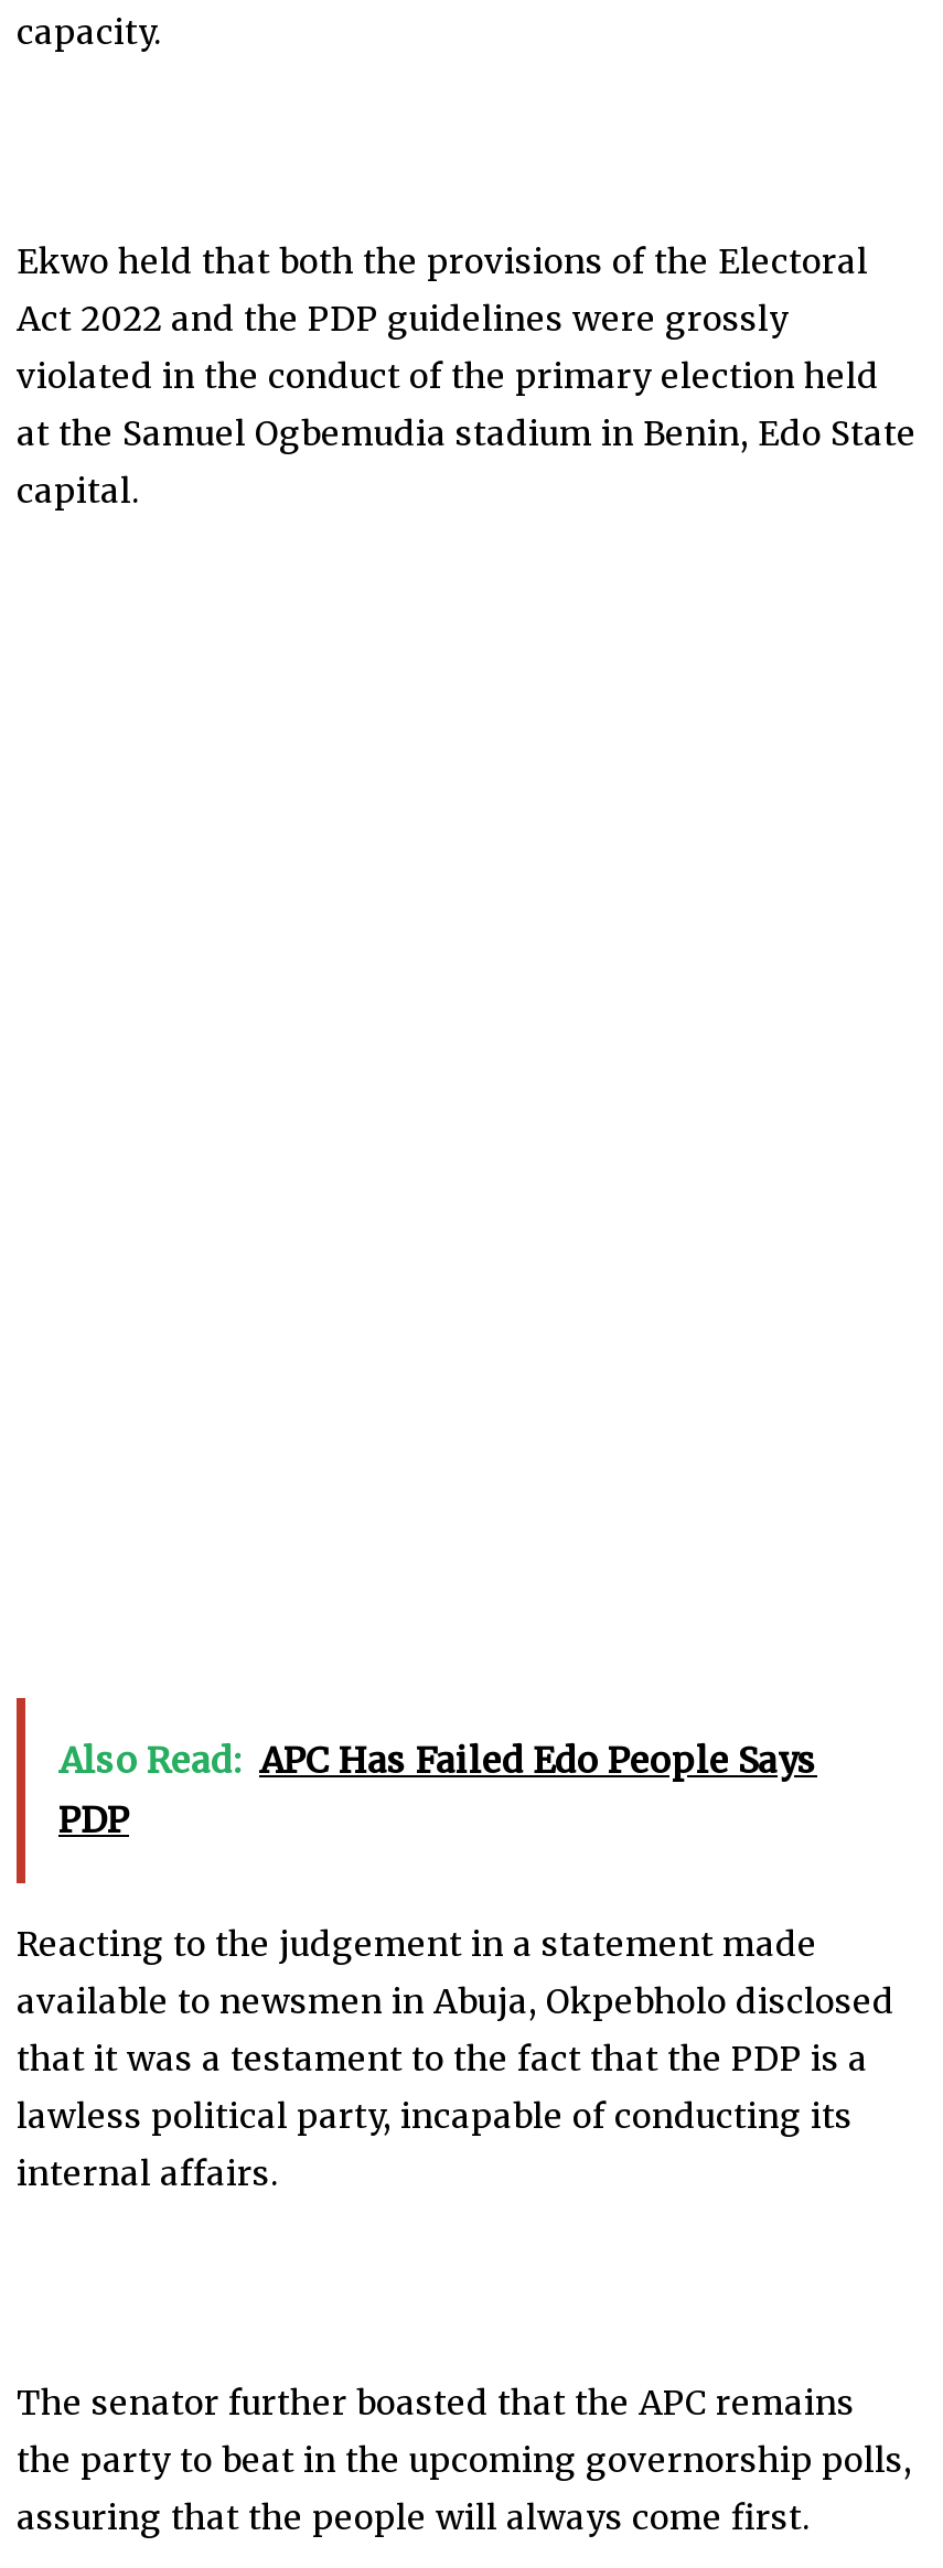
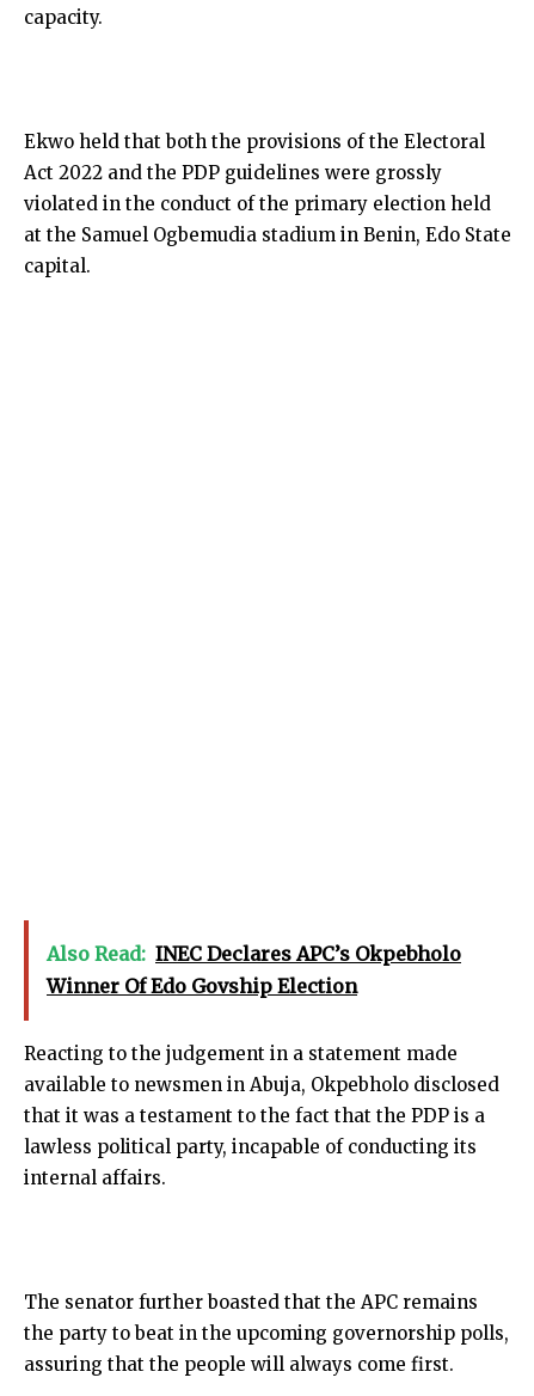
[58,1737,817,1841] Also Read: APC Has Failed Edo People Says | PDP -> [47,941,461,998] Also Read: INEC Declares APC’s Okpebholo | Winner Of Edo Govship Election

